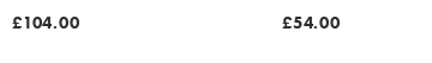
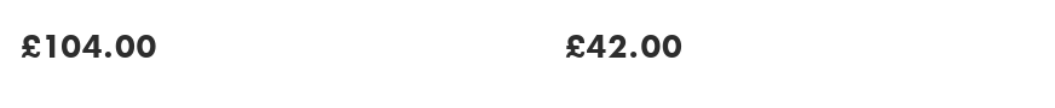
[282,11,341,33] £54.00 -> [565,23,683,66] £42.00

